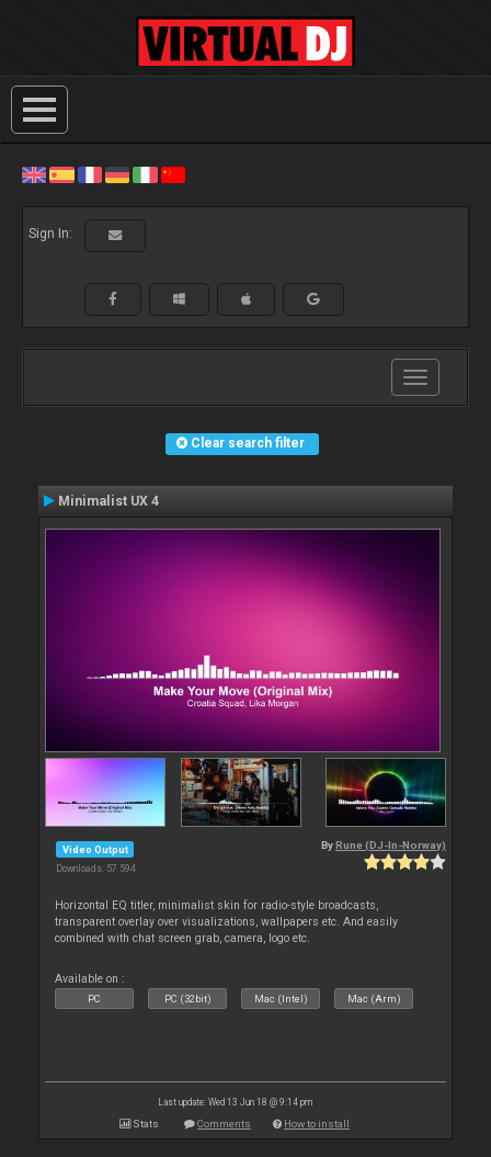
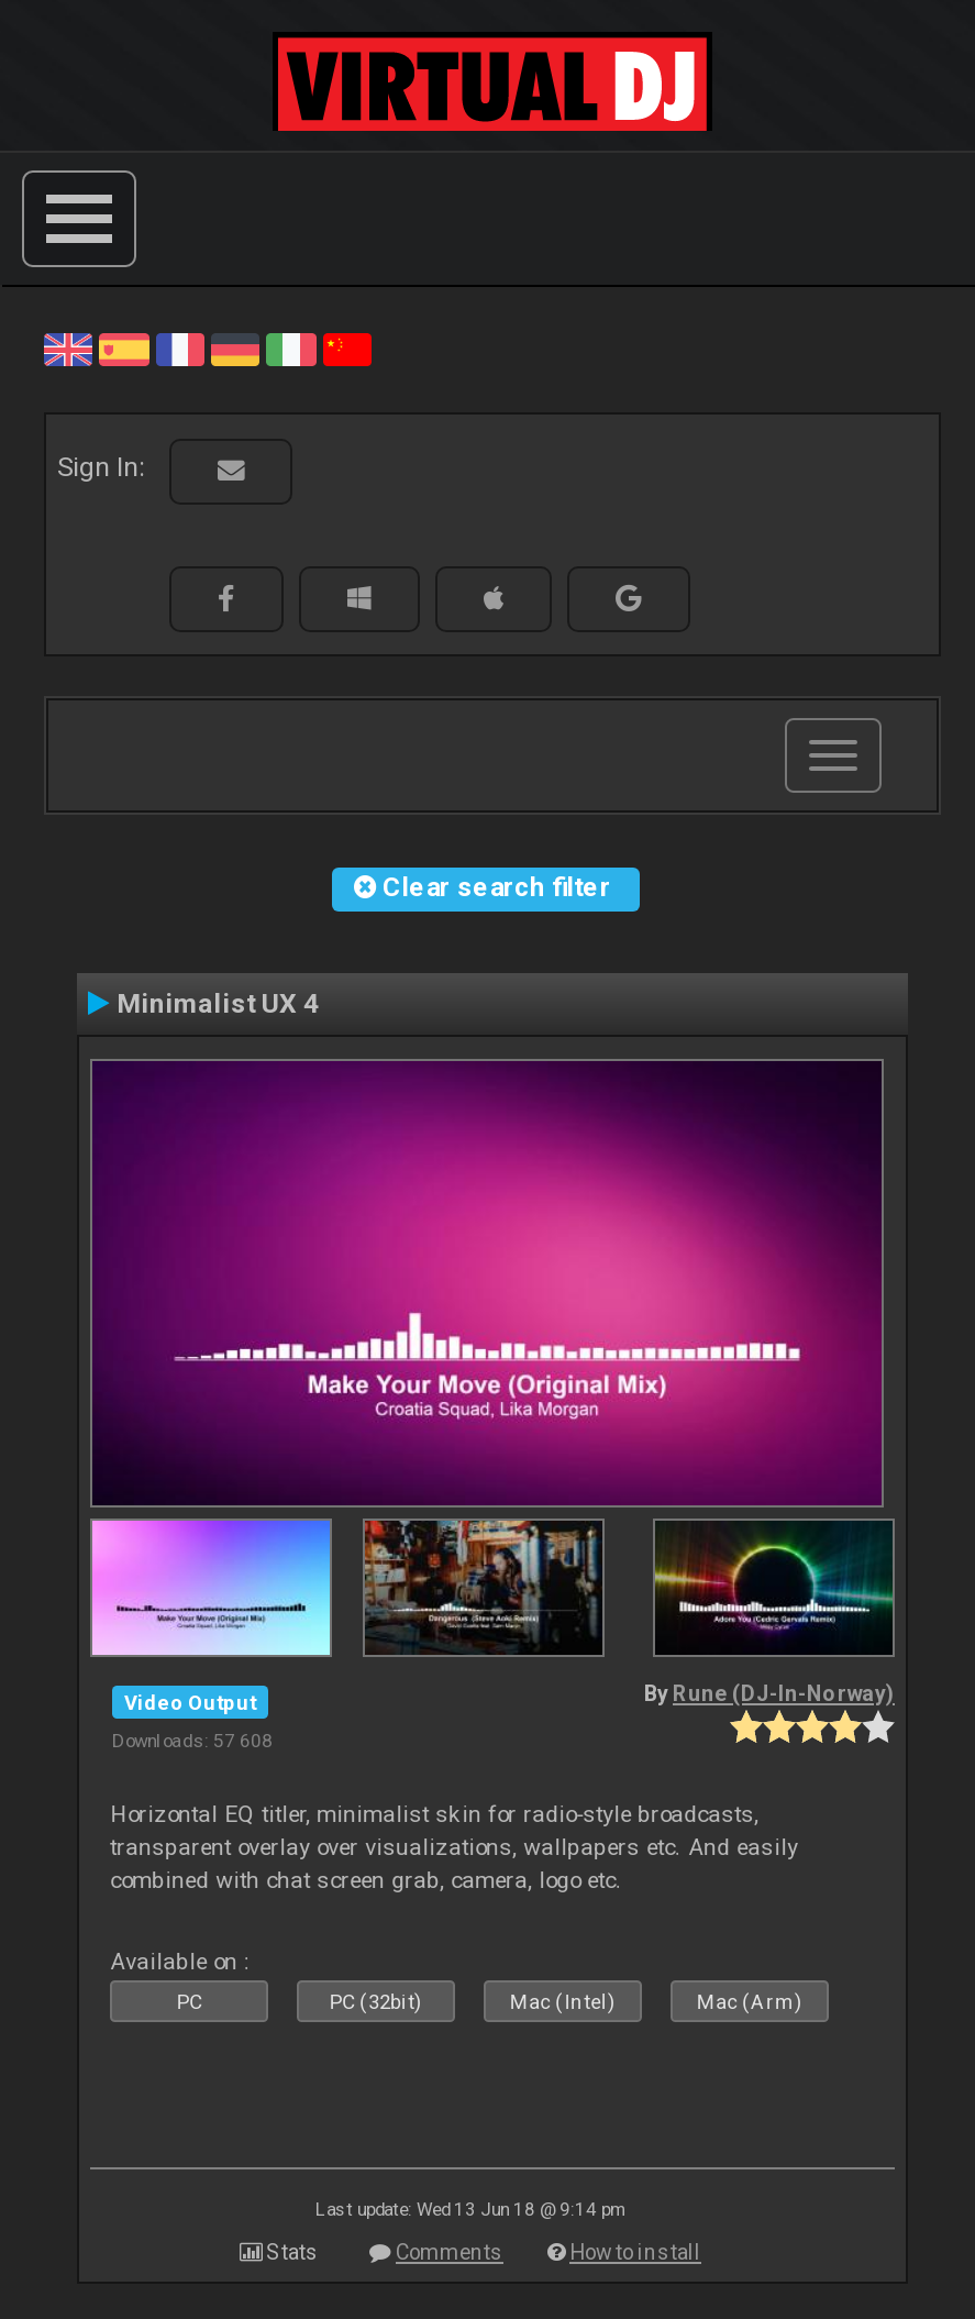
[56,864,136,875] Downloads: 57 594 -> [112,1731,273,1753] Downloads: 57 608

